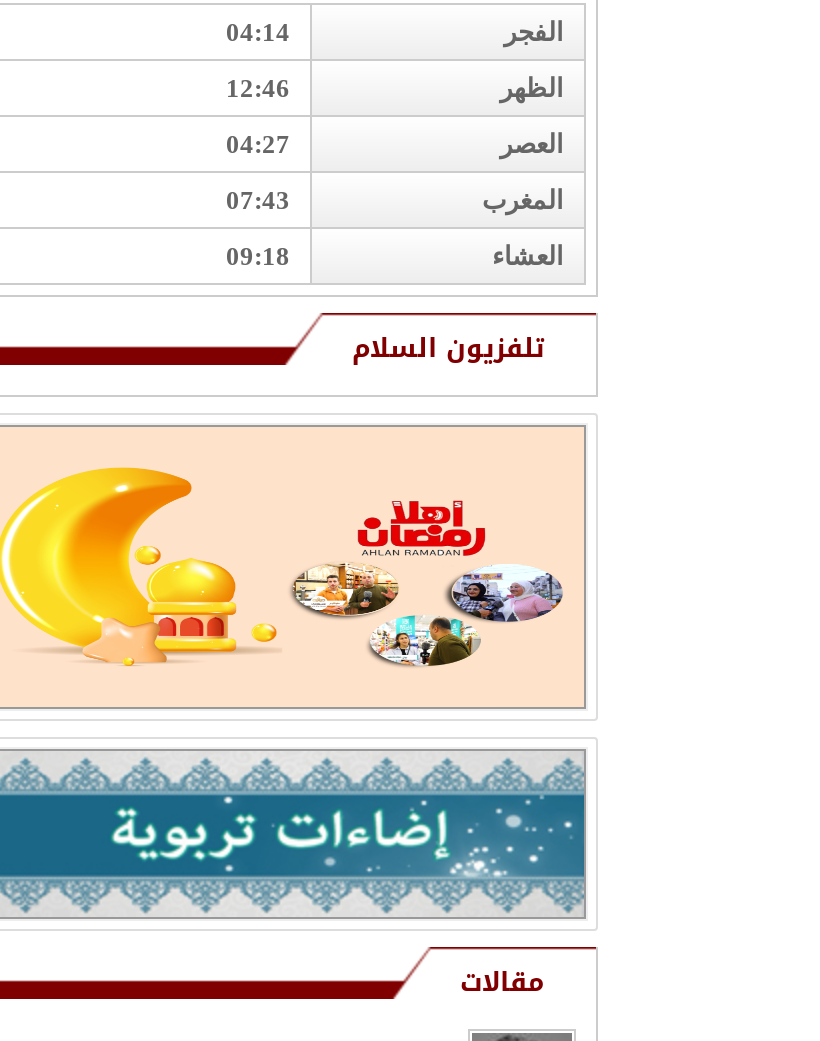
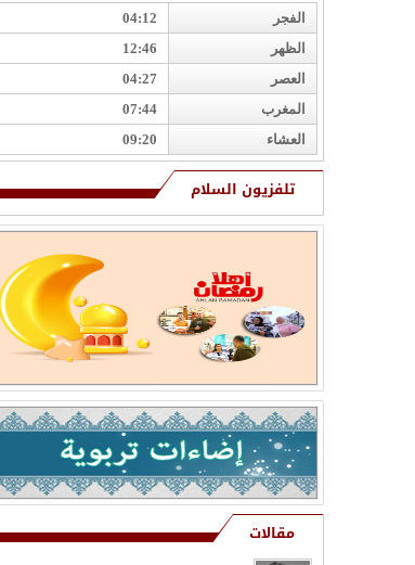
[226,17,290,47] 04:14 -> [122,10,157,26] 04:12
[226,185,290,215] 07:43 -> [122,101,157,117] 07:44
[226,241,290,271] 09:18 -> [122,131,157,147] 09:20

